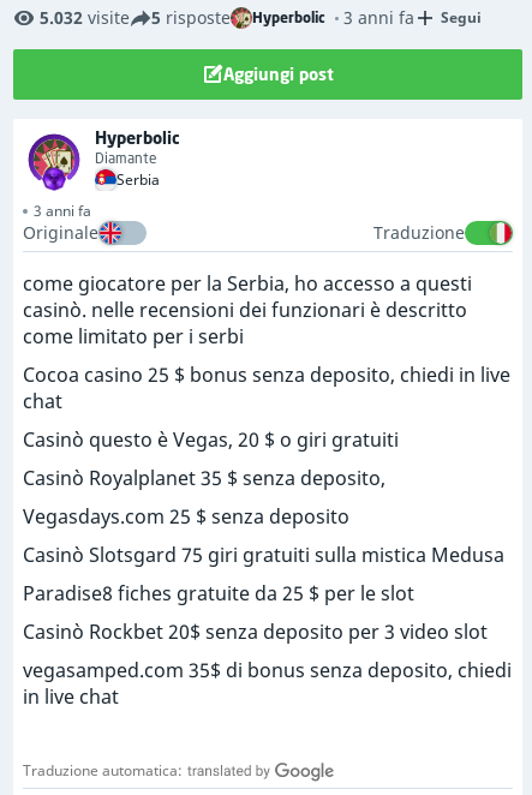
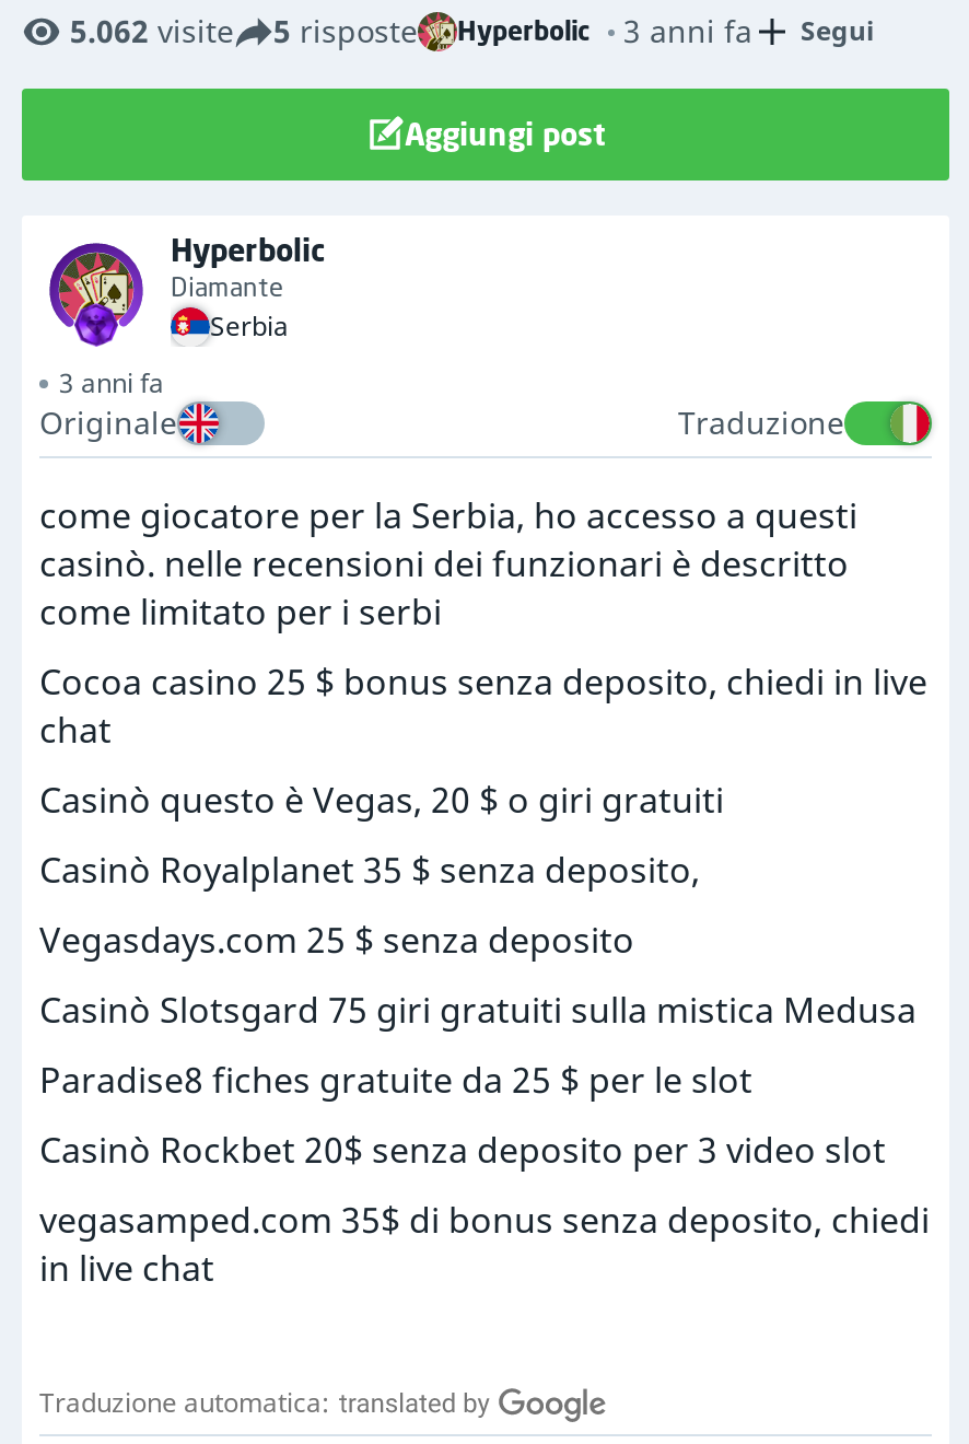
[40,6,482,29] 5.032 visite 5 risposte Hyperbolic 3 anni fa Segui -> [70,10,875,51] 5.062 visite 5 risposte Hyperbolic 3 anni fa Segui

